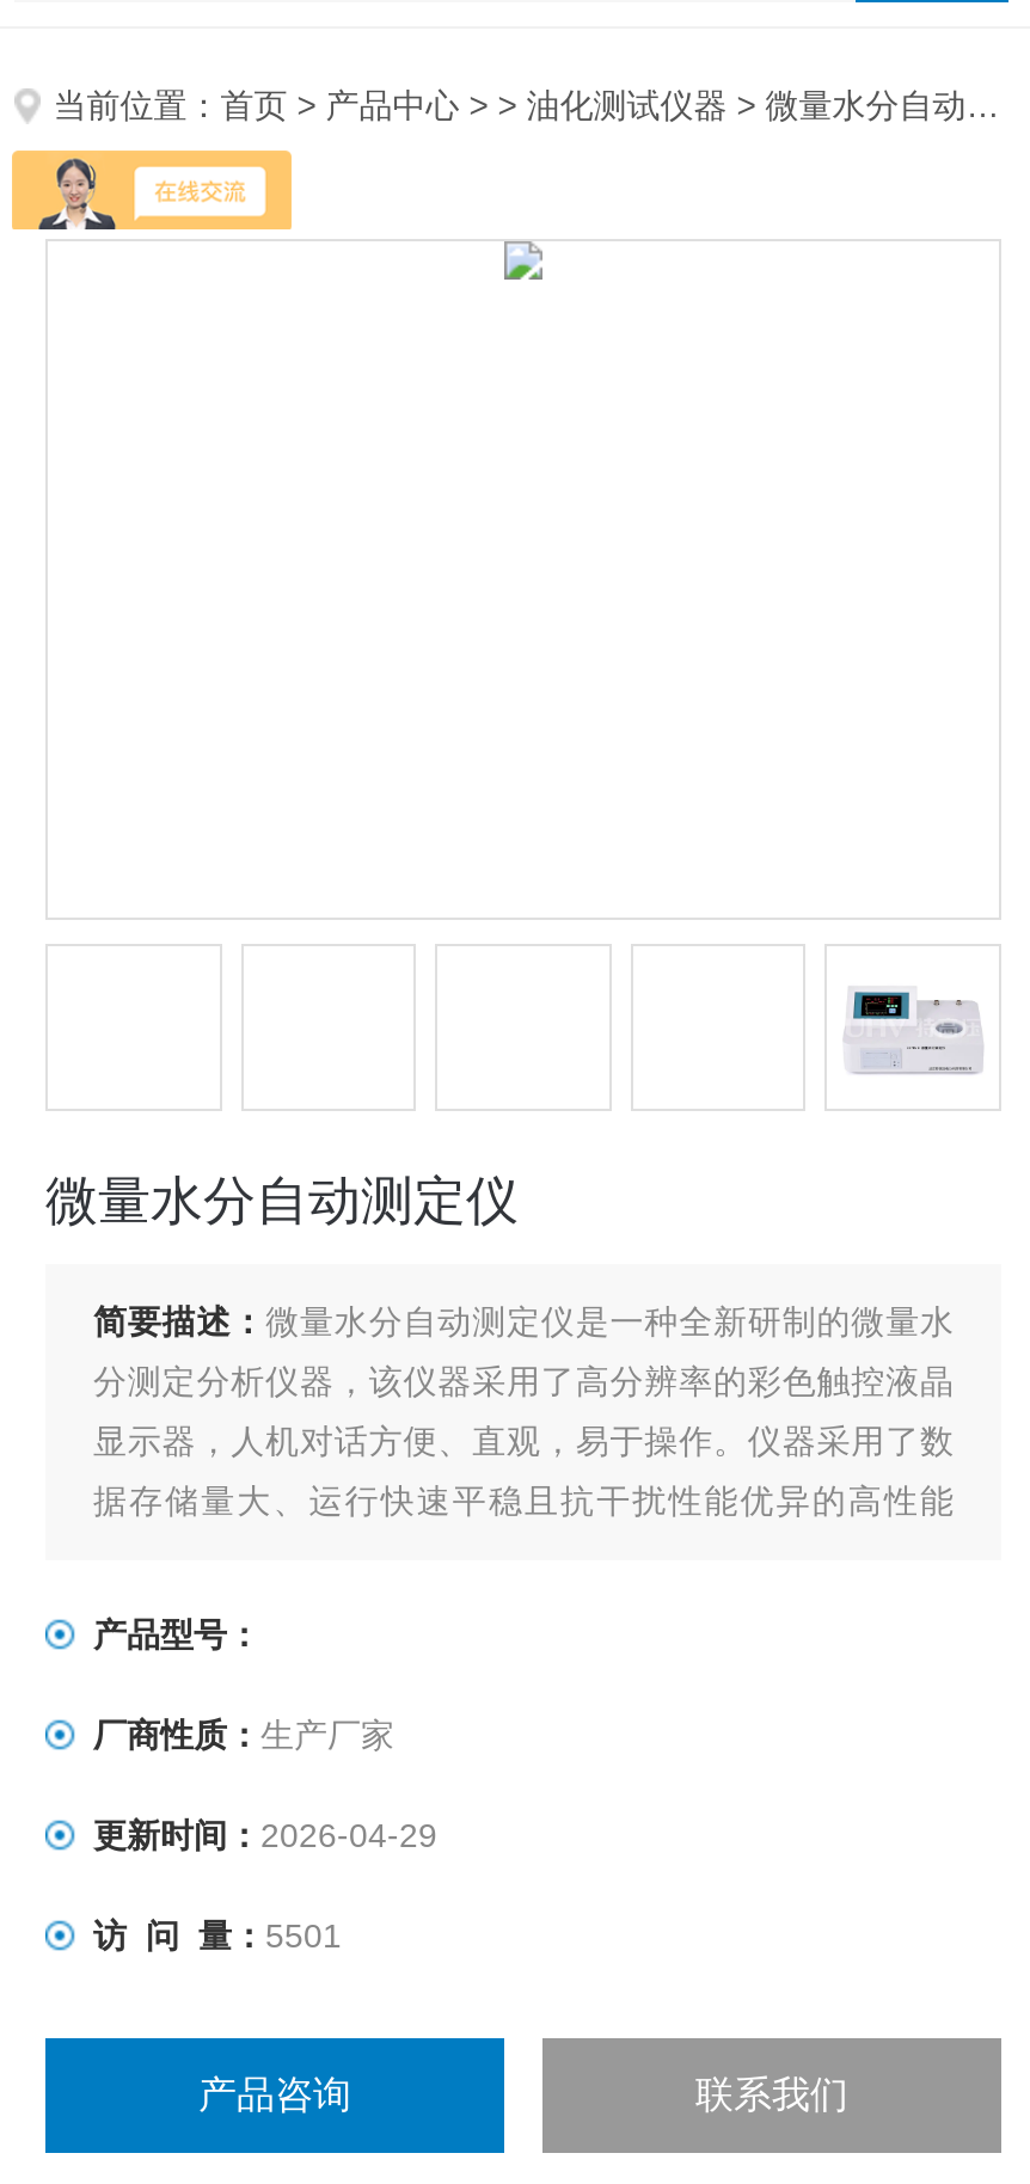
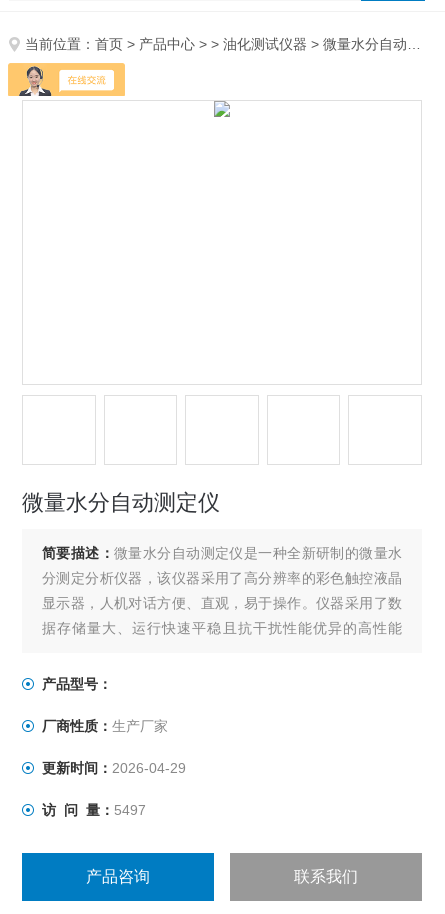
[846,989,982,1075] [image] -> none
[93,1917,342,1955] 访 问 量：5501 -> [42,802,146,818] 访 问 量：5497

